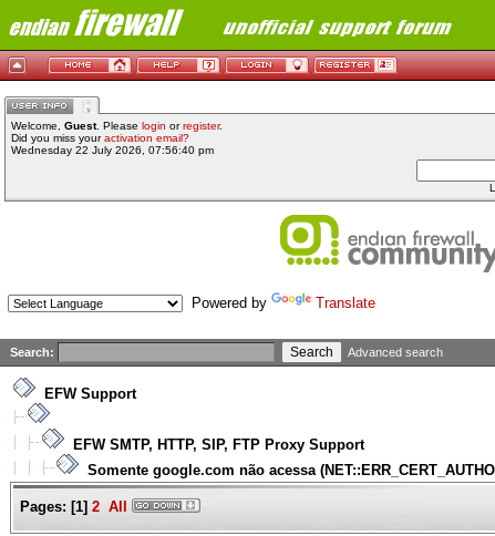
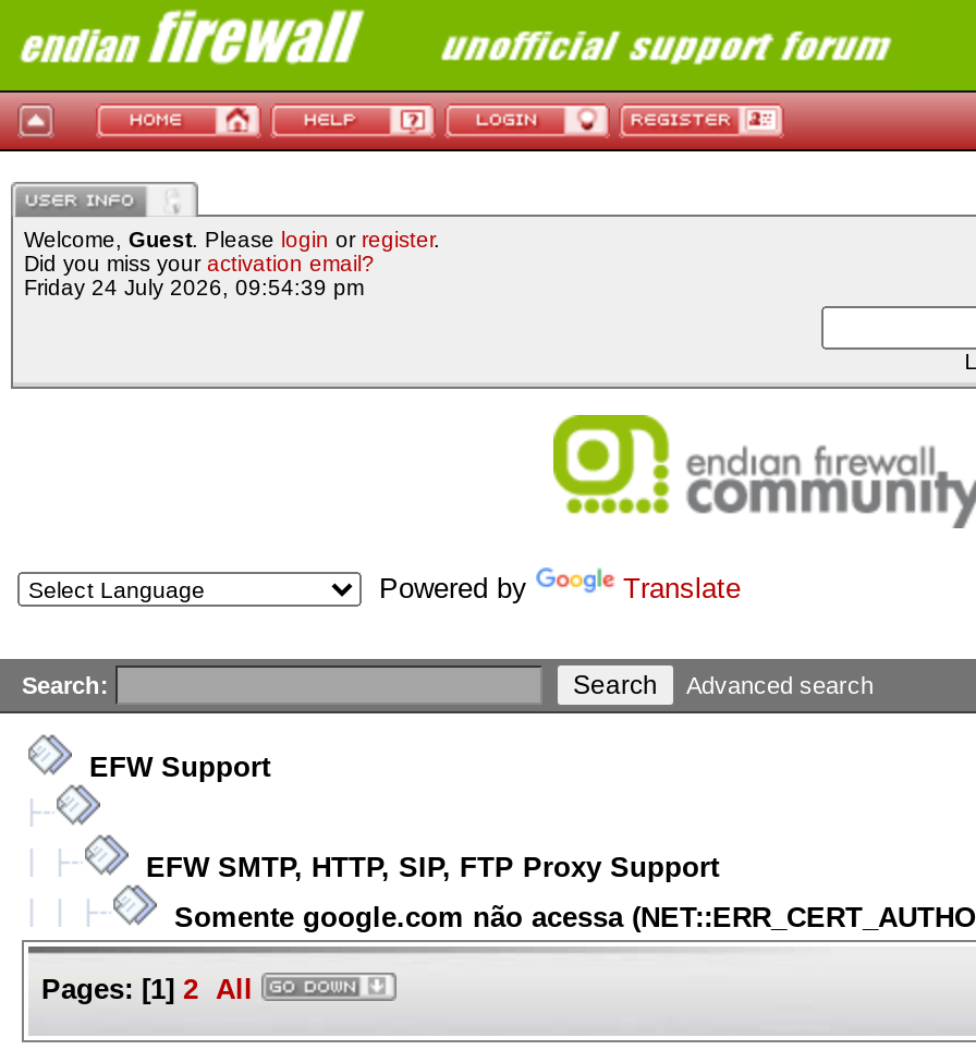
[11,144,214,156] Wednesday 22 July 2026, 07:56:40 pm -> [24,276,364,300] Friday 24 July 2026, 09:54:39 pm

